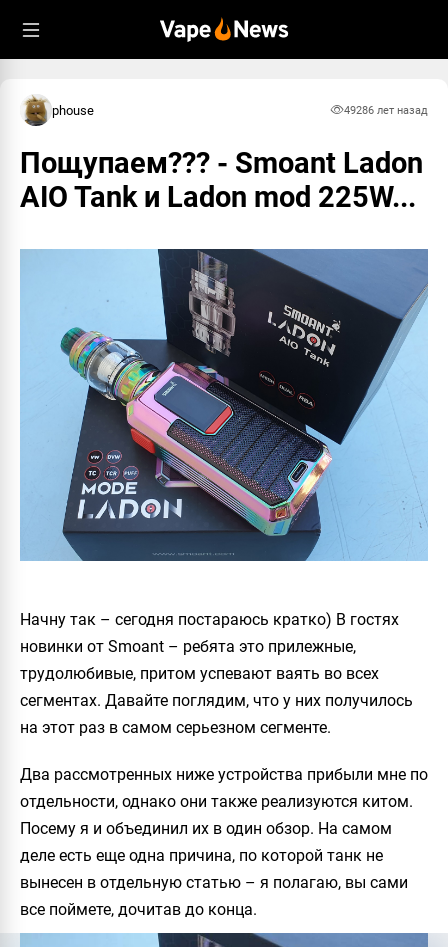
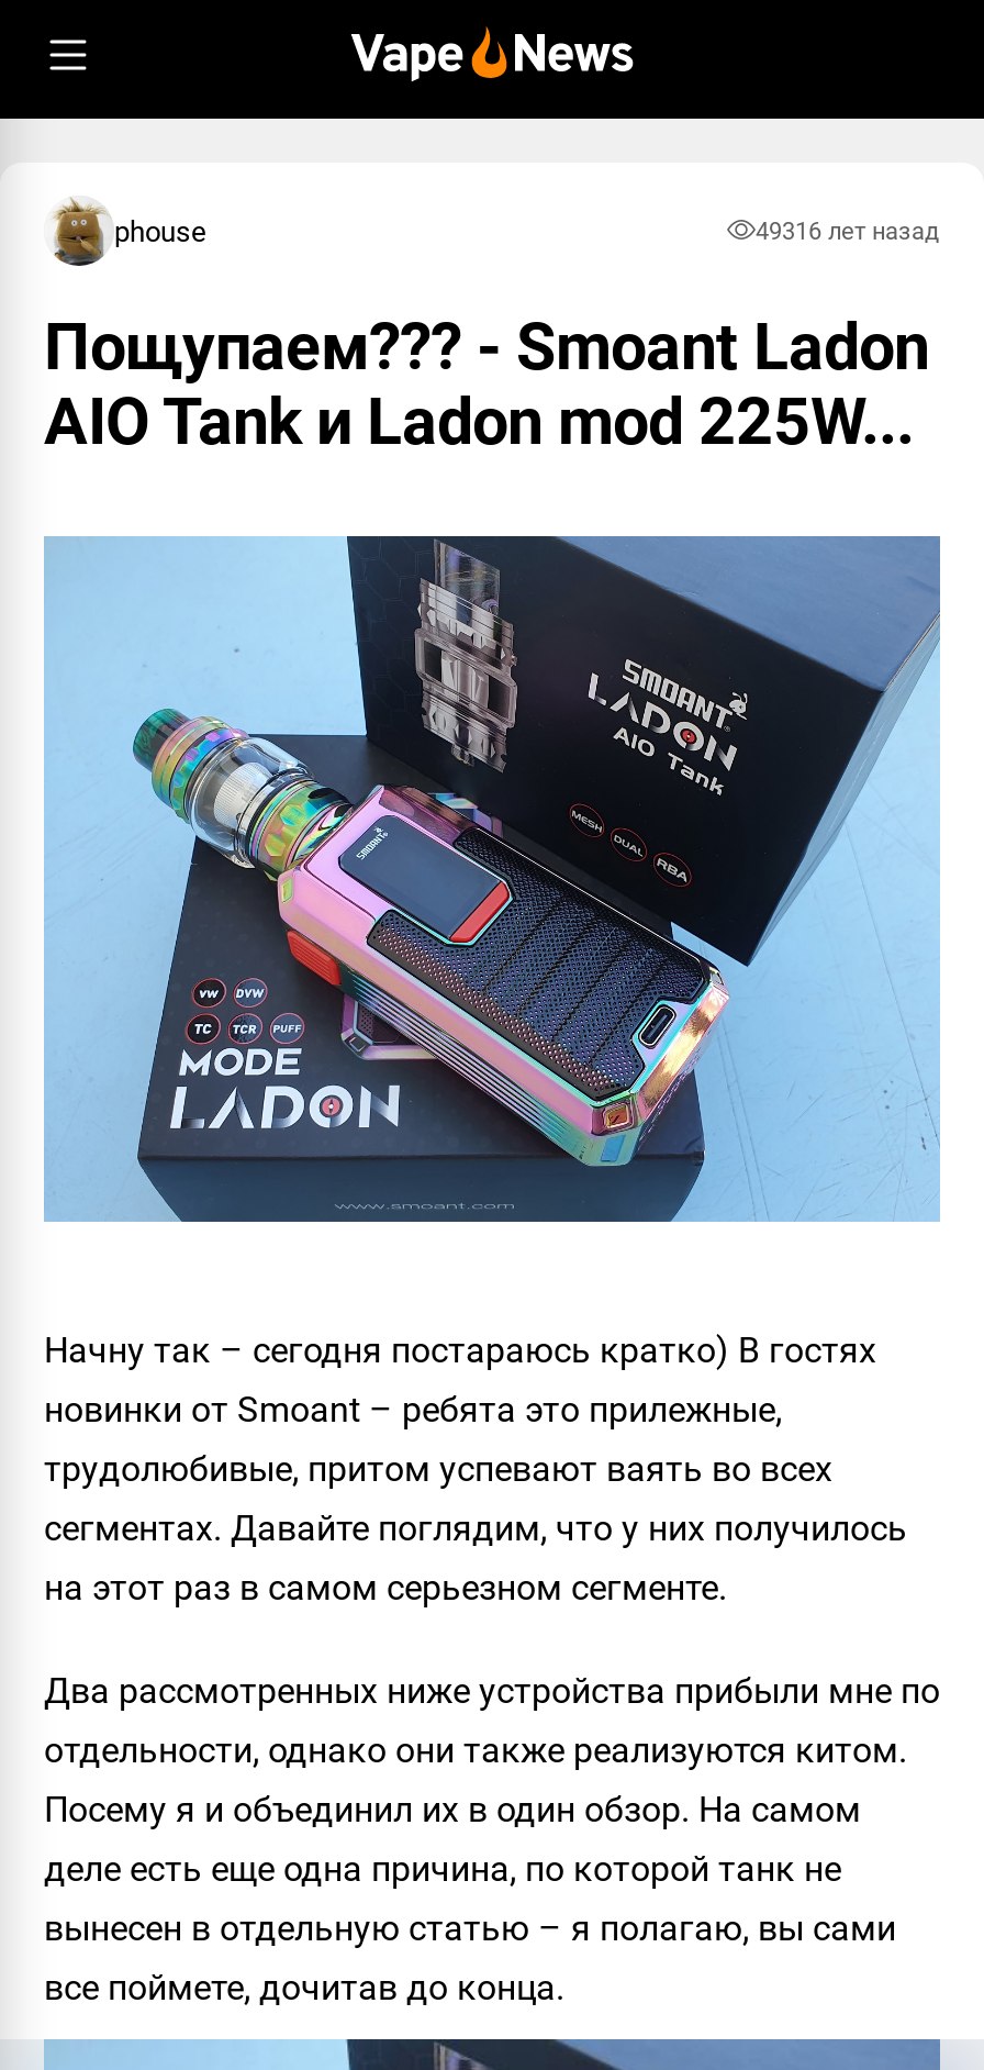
[344,103,428,116] 4928 6 лет назад -> [756,216,940,245] 4931 6 лет назад

